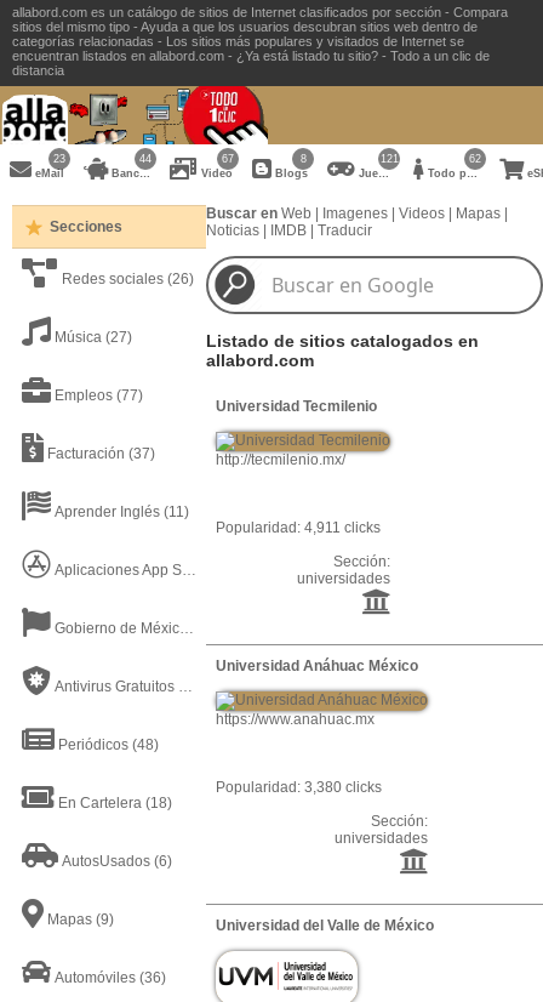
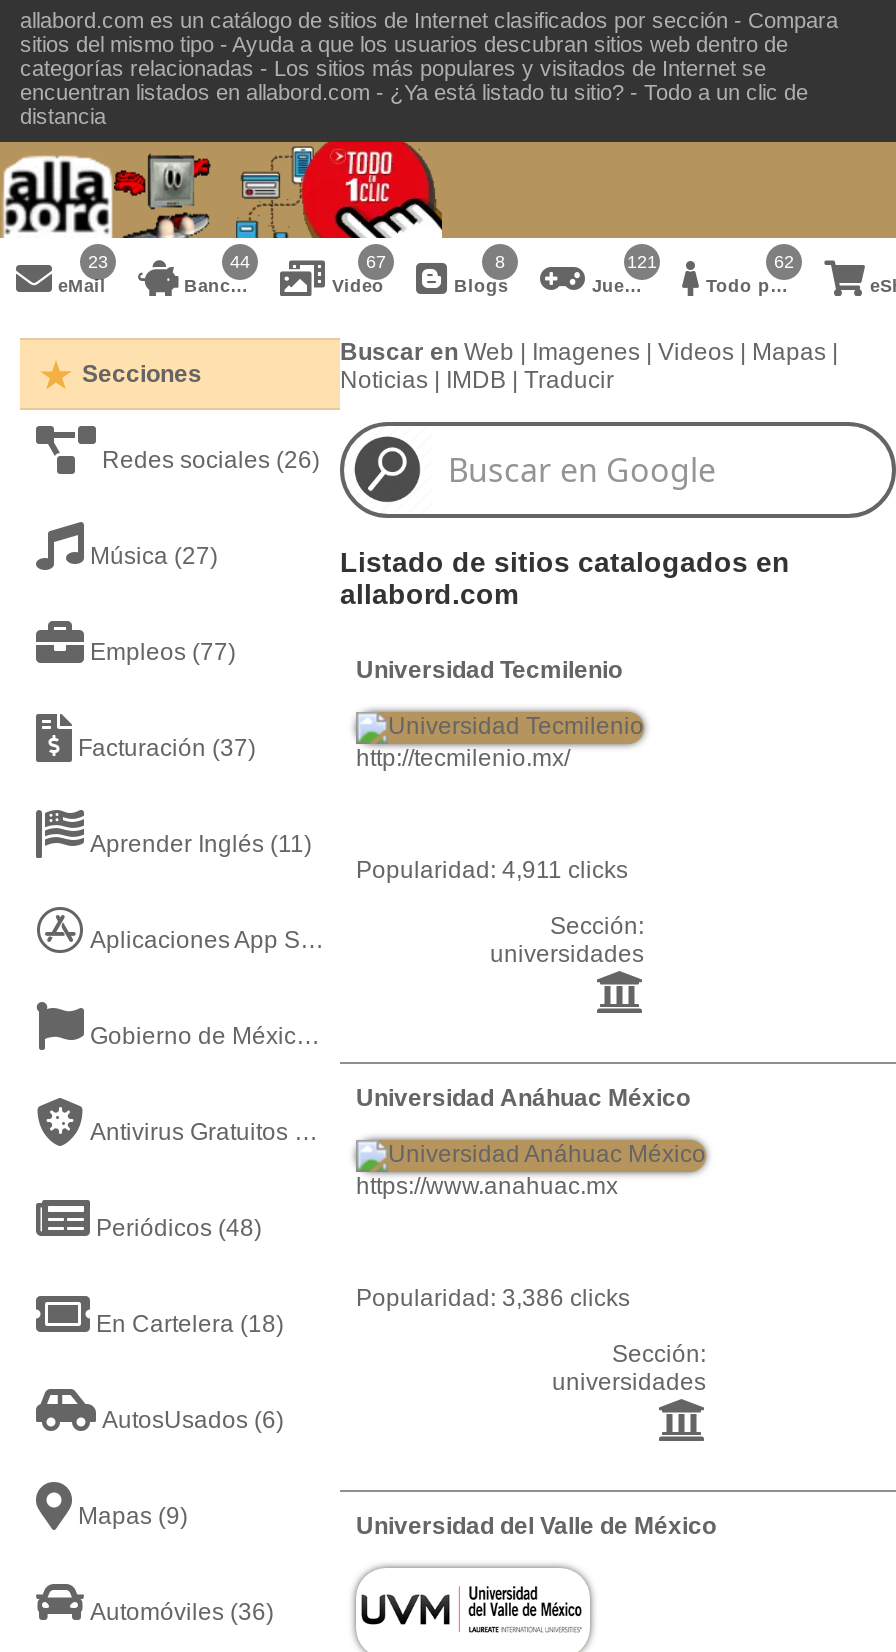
[216,779,382,796] Popularidad: 3,380 clicks -> [356,1284,630,1312] Popularidad: 3,386 clicks

